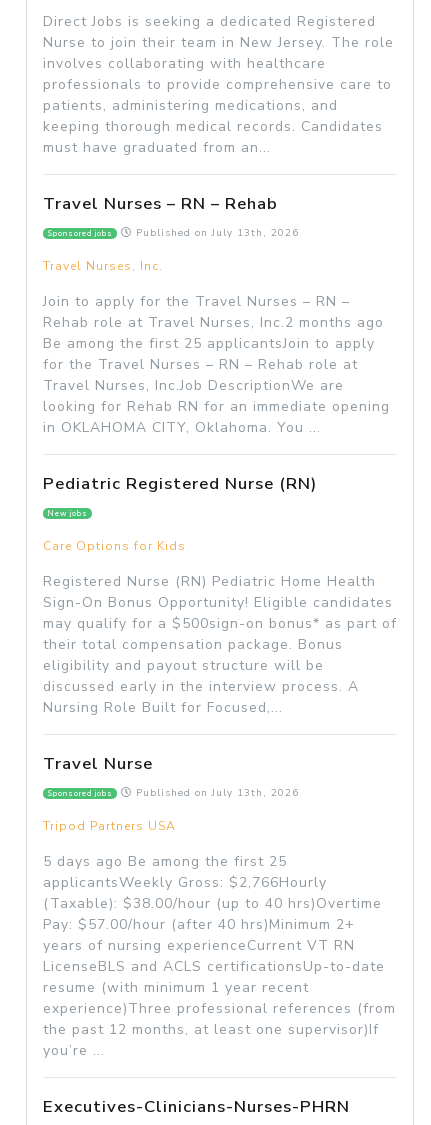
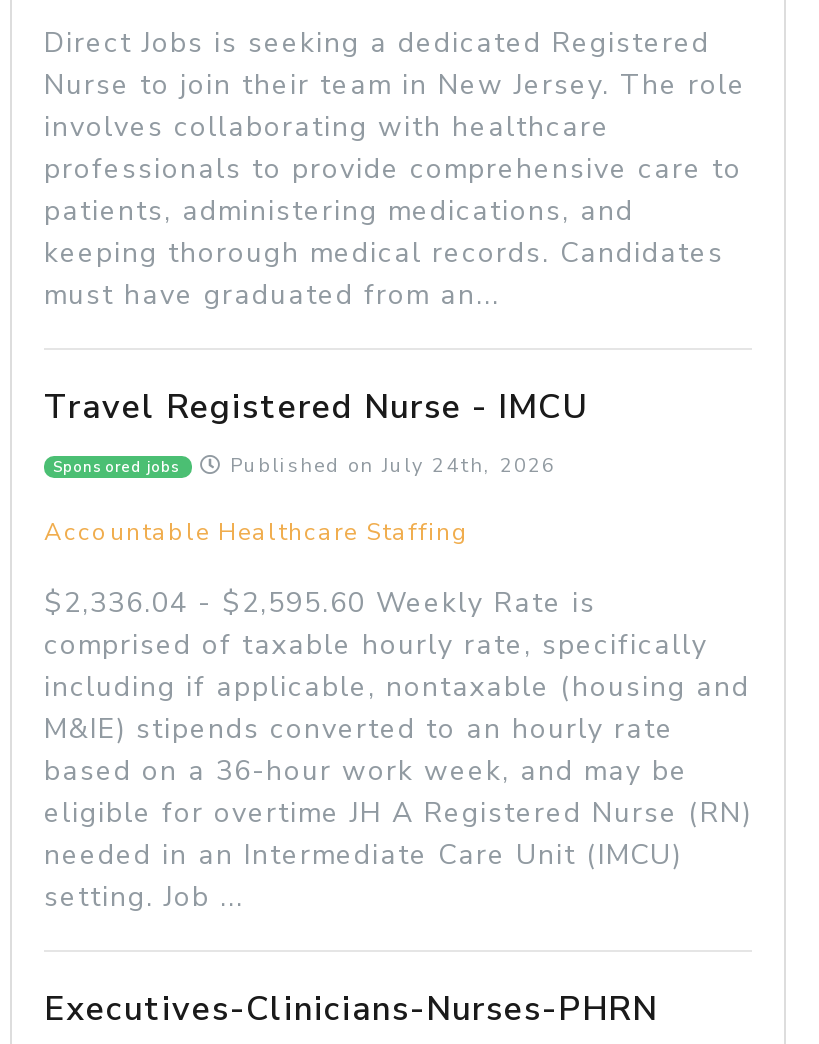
[43,192,278,215] Travel Nurses – RN – Rehab -> [44,384,588,430] Travel Registered Nurse - IMCU
[43,226,397,1060] Published on July 13th, 2026 | Travel Nurses, Inc. | Join to apply for the Travel Nurses – RN – | Rehab role at Travel Nurses, Inc.2 months ago | Be among the first 25 applicantsJoin to apply | for the Travel Nurses – RN – Rehab role at | Travel Nurses, Inc.Job DescriptionWe are | looking for Rehab RN for an immediate opening | in OKLAHOMA CITY, Oklahoma. You ... | Pediatric Registered Nurse (RN) | New jobs | Care Options for Kids | Registered Nurse (RN) Pediatric Home Health | Sign-On Bonus Opportunity! Eligible candidates | may qualify for a $500sign-on bonus* as part of | their total compensation package. Bonus | eligibility and payout structure will be | discussed early in the interview process. A | Nursing Role Built for Focused,... | Travel Nurse | Sponsored jobs | Published on July 13th, 2026 | Tripod Partners USA | 5 days ago Be among the first 25 | applicantsWeekly Gross: $2,766Hourly | (Taxable): $38.00/hour (up to 40 hrs)Overtime | Pay: $57.00/hour (after 40 hrs)Minimum 2+ | years of nursing experienceCurrent VT RN | LicenseBLS and ACLS certificationsUp-to-date | resume (with minimum 1 year recent | experience)Three professional references (from | the past 12 months, at least one supervisor)If | you’re ... -> [44,452,752,916] Published on July 24th, 2026 | Accountable Healthcare Staffing | $2,336.04 - $2,595.60 Weekly Rate is | comprised of taxable hourly rate, specifically | including if applicable, nontaxable (housing and | M&IE) stipends converted to an hourly rate | based on a 36-hour work week, and may be | eligible for overtime JH A Registered Nurse (RN) | needed in an Intermediate Care Unit (IMCU) | setting. Job ...

